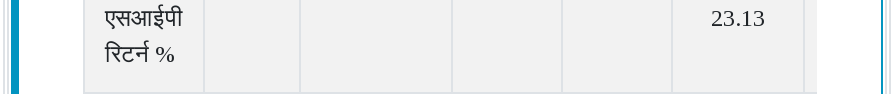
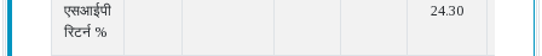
[711,4,765,32] 23.13 -> [431,2,463,19] 24.30

